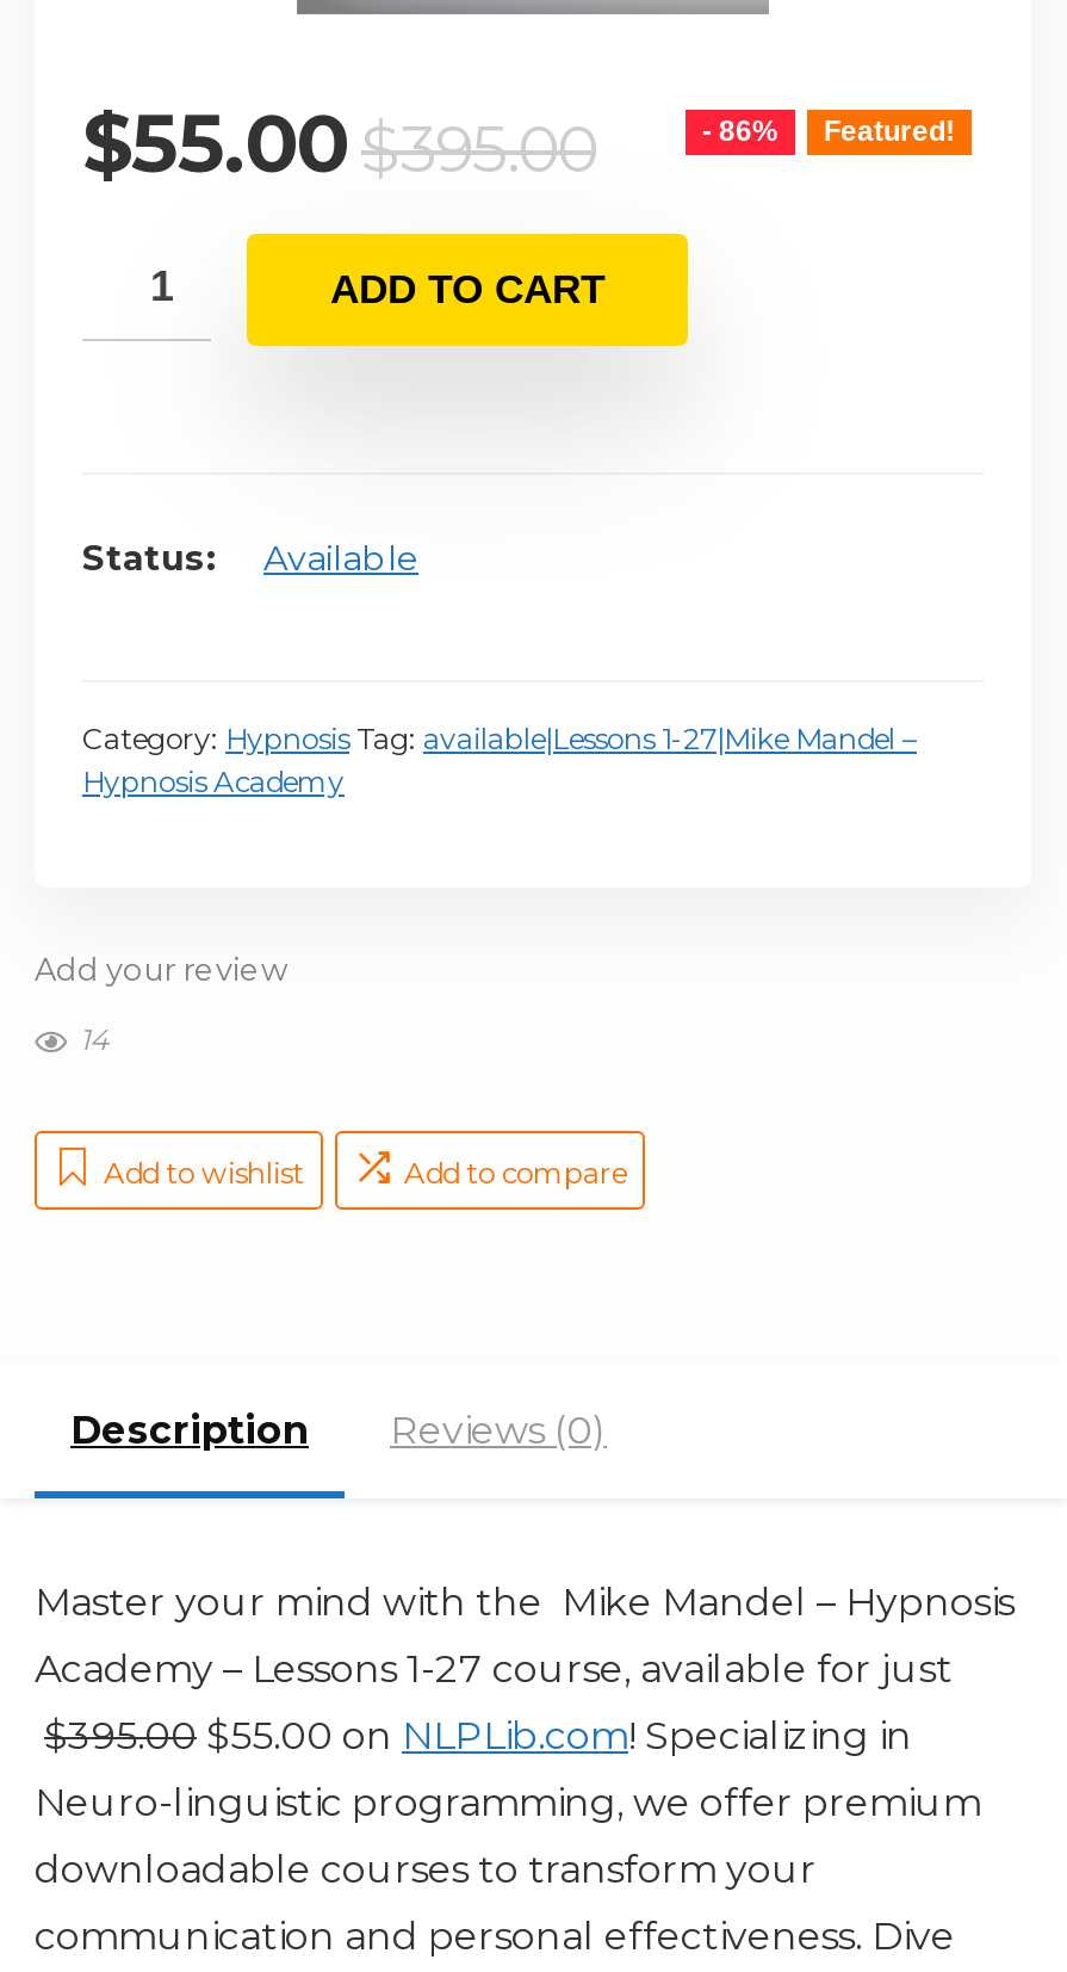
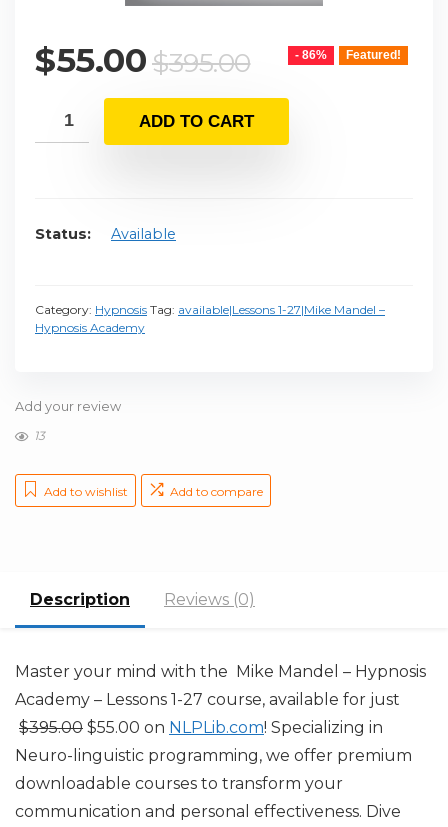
[80,1022,108,1058] 14 -> [34,428,45,443] 13

